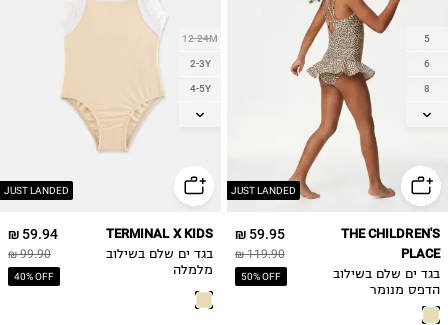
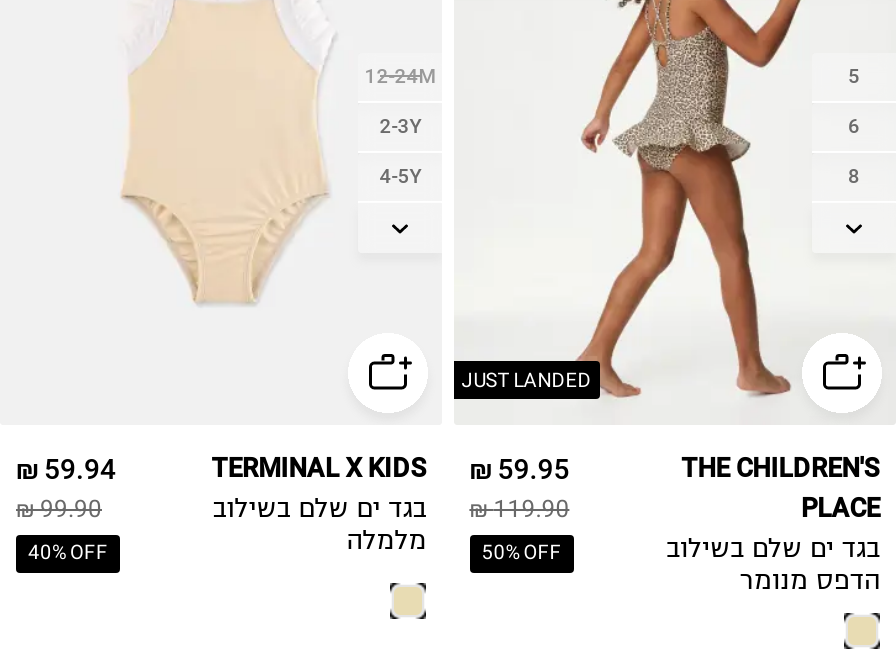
[4,185,69,196] JUST LANDED -> none

